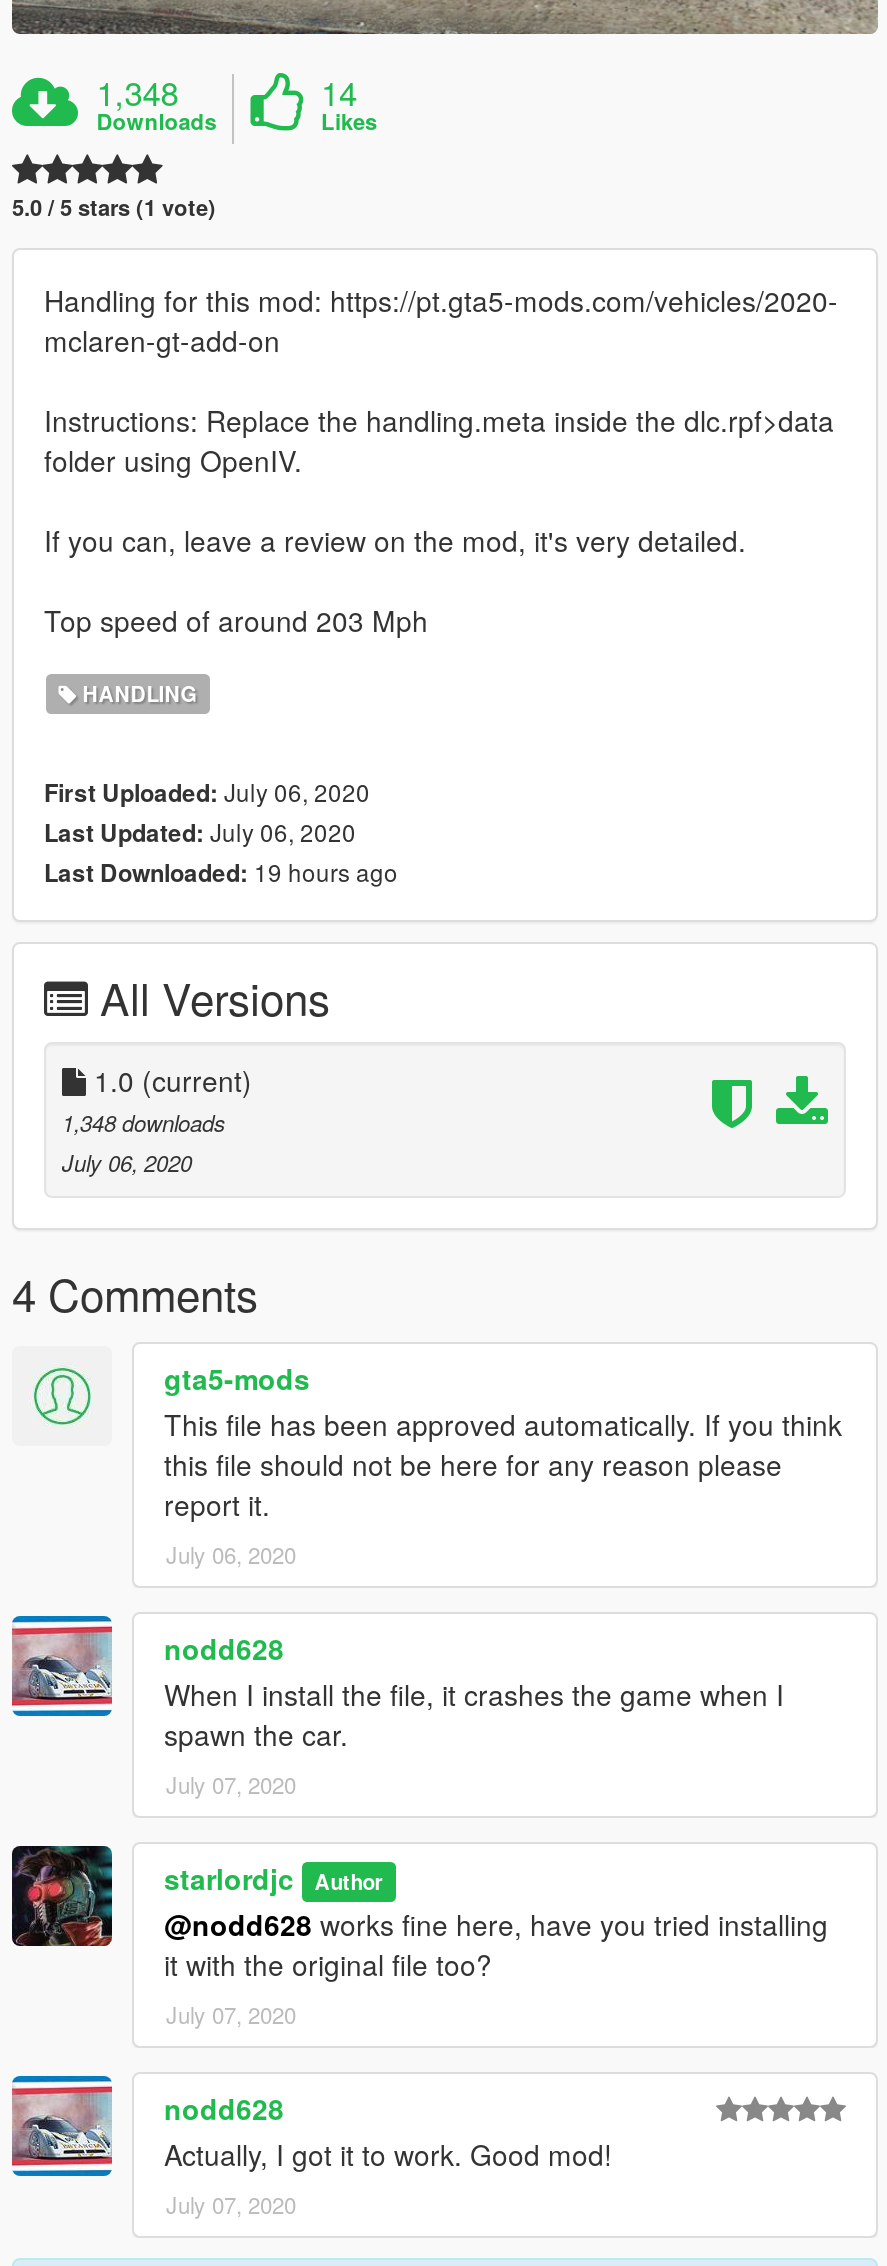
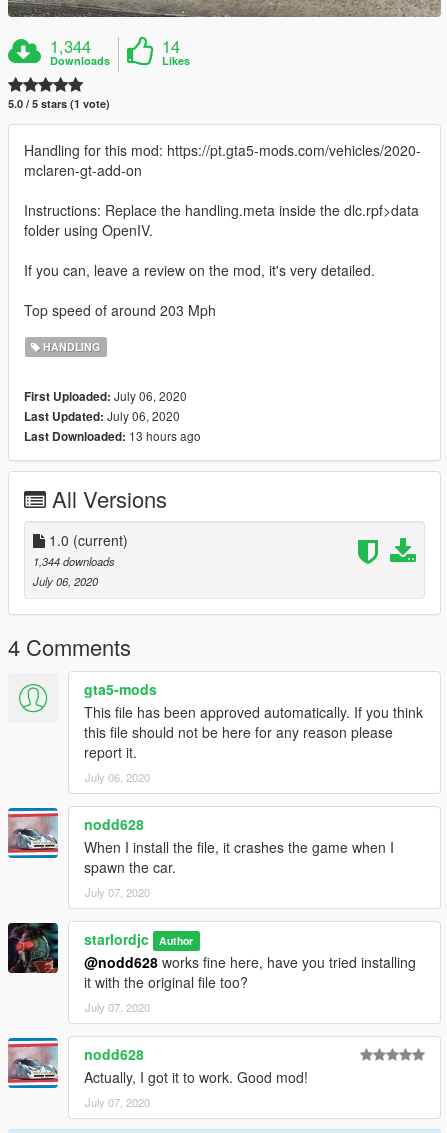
[96,67,178,115] 1,348 -> [50,34,91,58] 1,344
[44,853,398,889] Last Downloaded: 19 hours ago -> [24,427,201,445] Last Downloaded: 13 hours ago
[62,1105,226,1137] 1,348 downloads -> [33,553,115,569] 1,344 downloads

